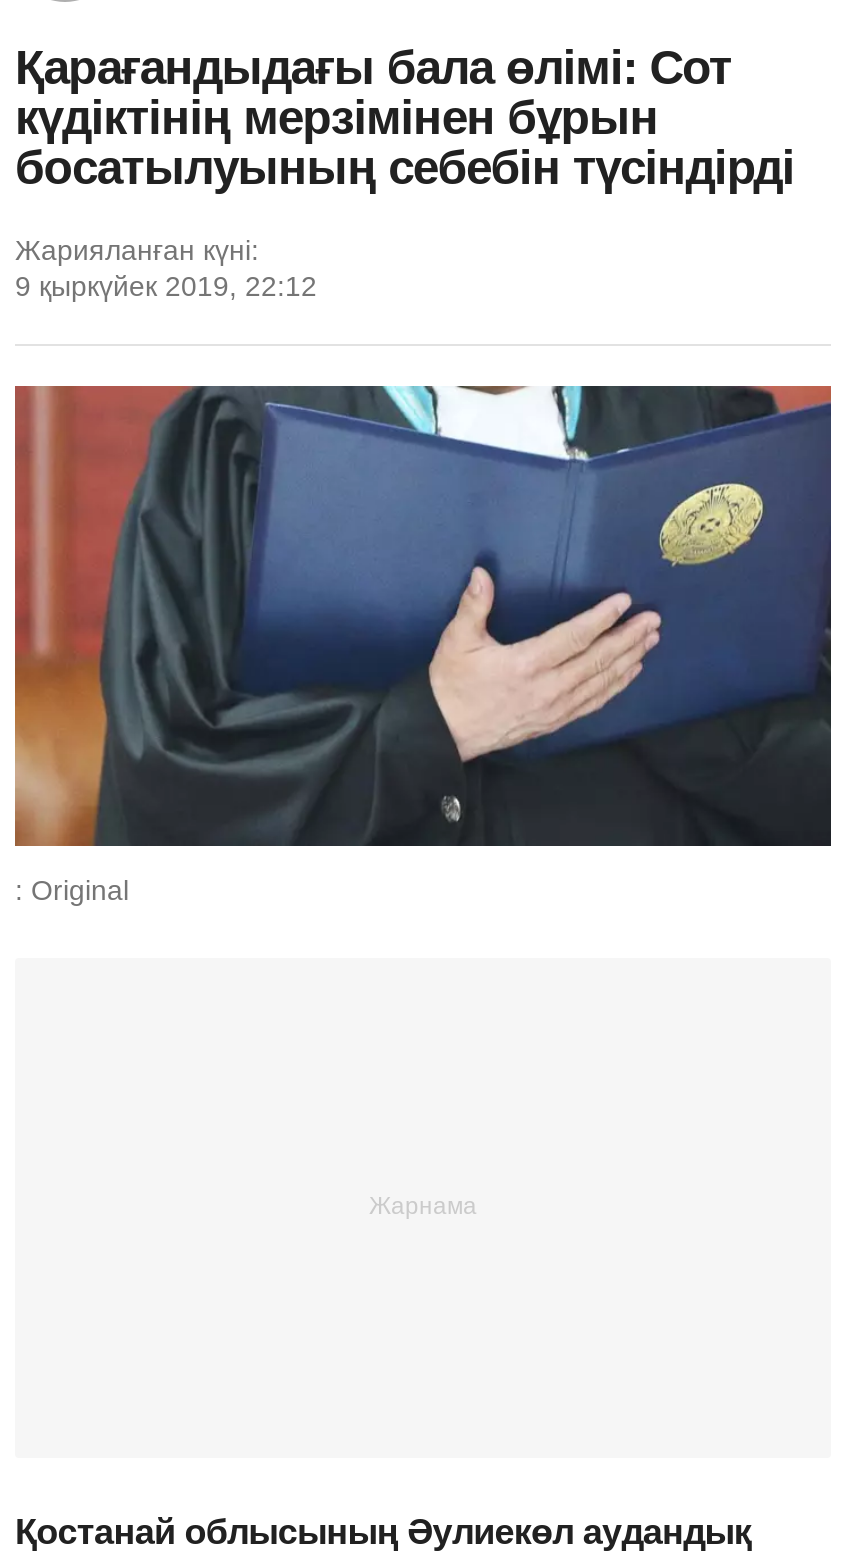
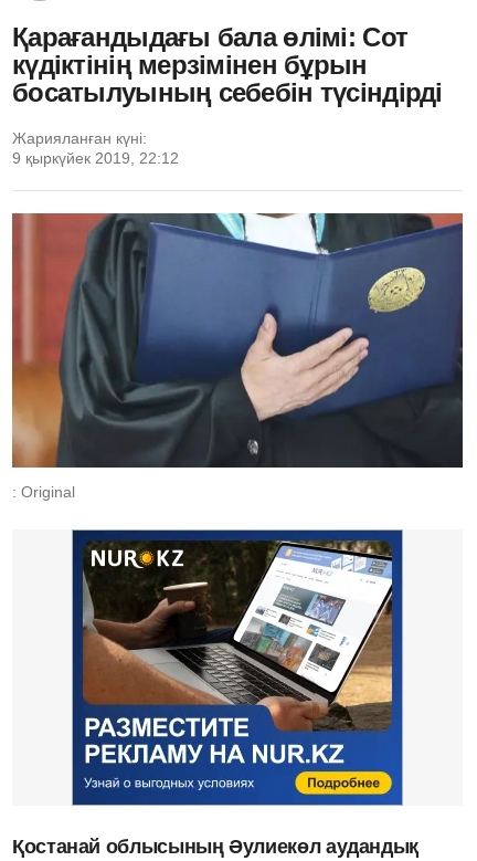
none -> [71,528,404,807] [image]

